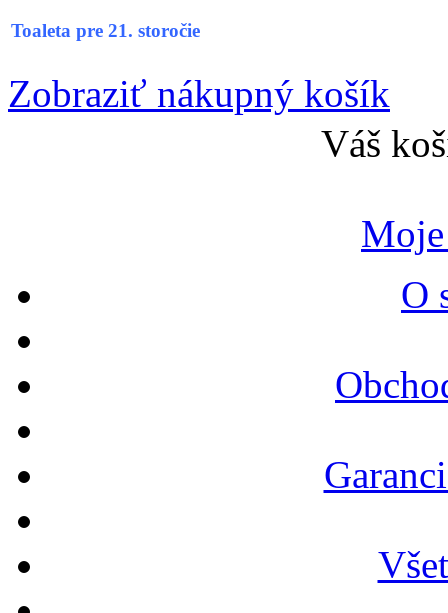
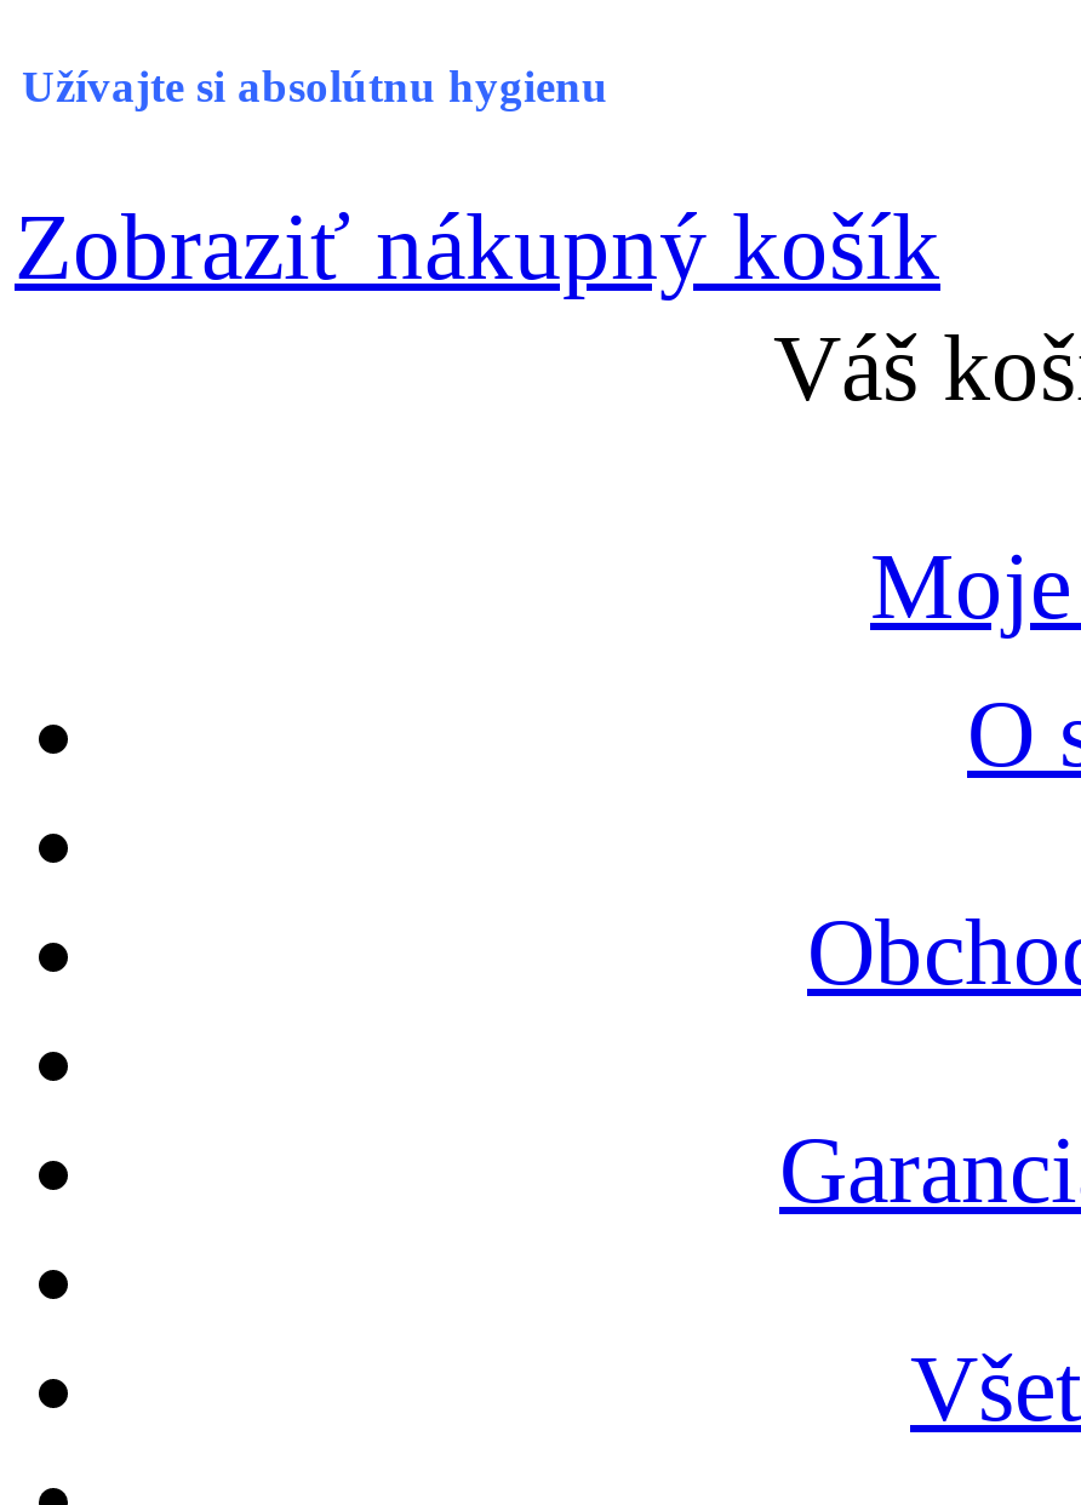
[11,20,200,41] Toaleta pre 21. storočie -> [22,62,608,112] Užívajte si absolútnu hygienu

